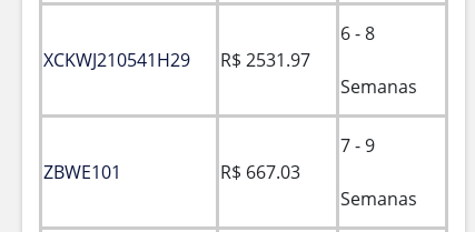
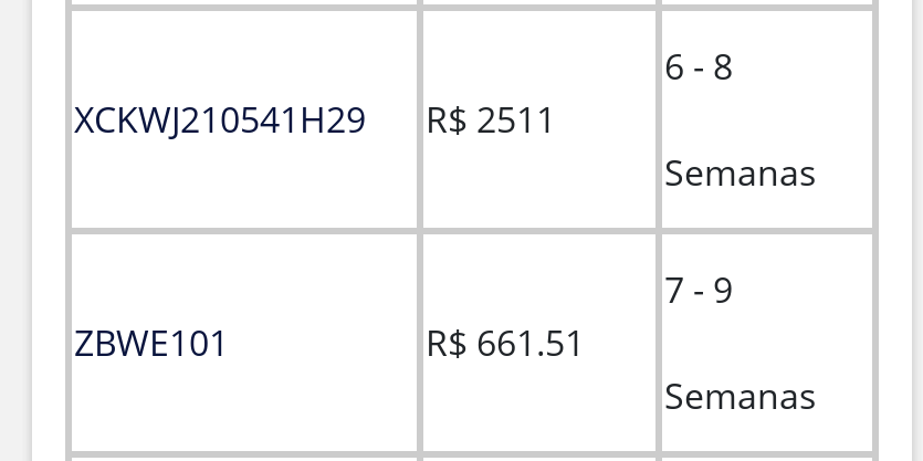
[43,47,310,72] XCKWJ210541H29 R$ 2531.97 -> [74,94,556,143] XCKWJ210541H29 R$ 2511
[220,159,300,184] R$ 667.03 -> [426,318,585,366] R$ 661.51

